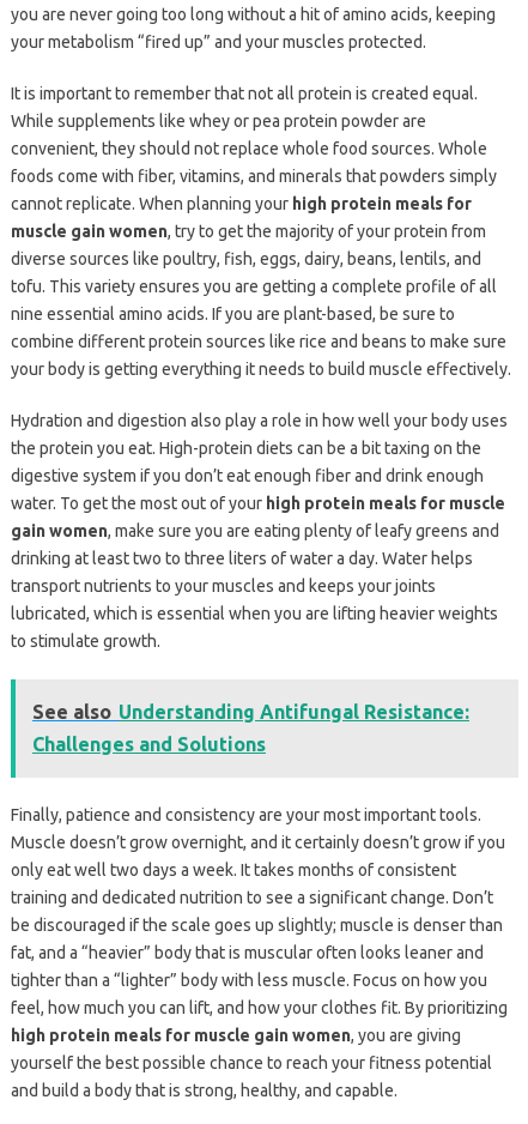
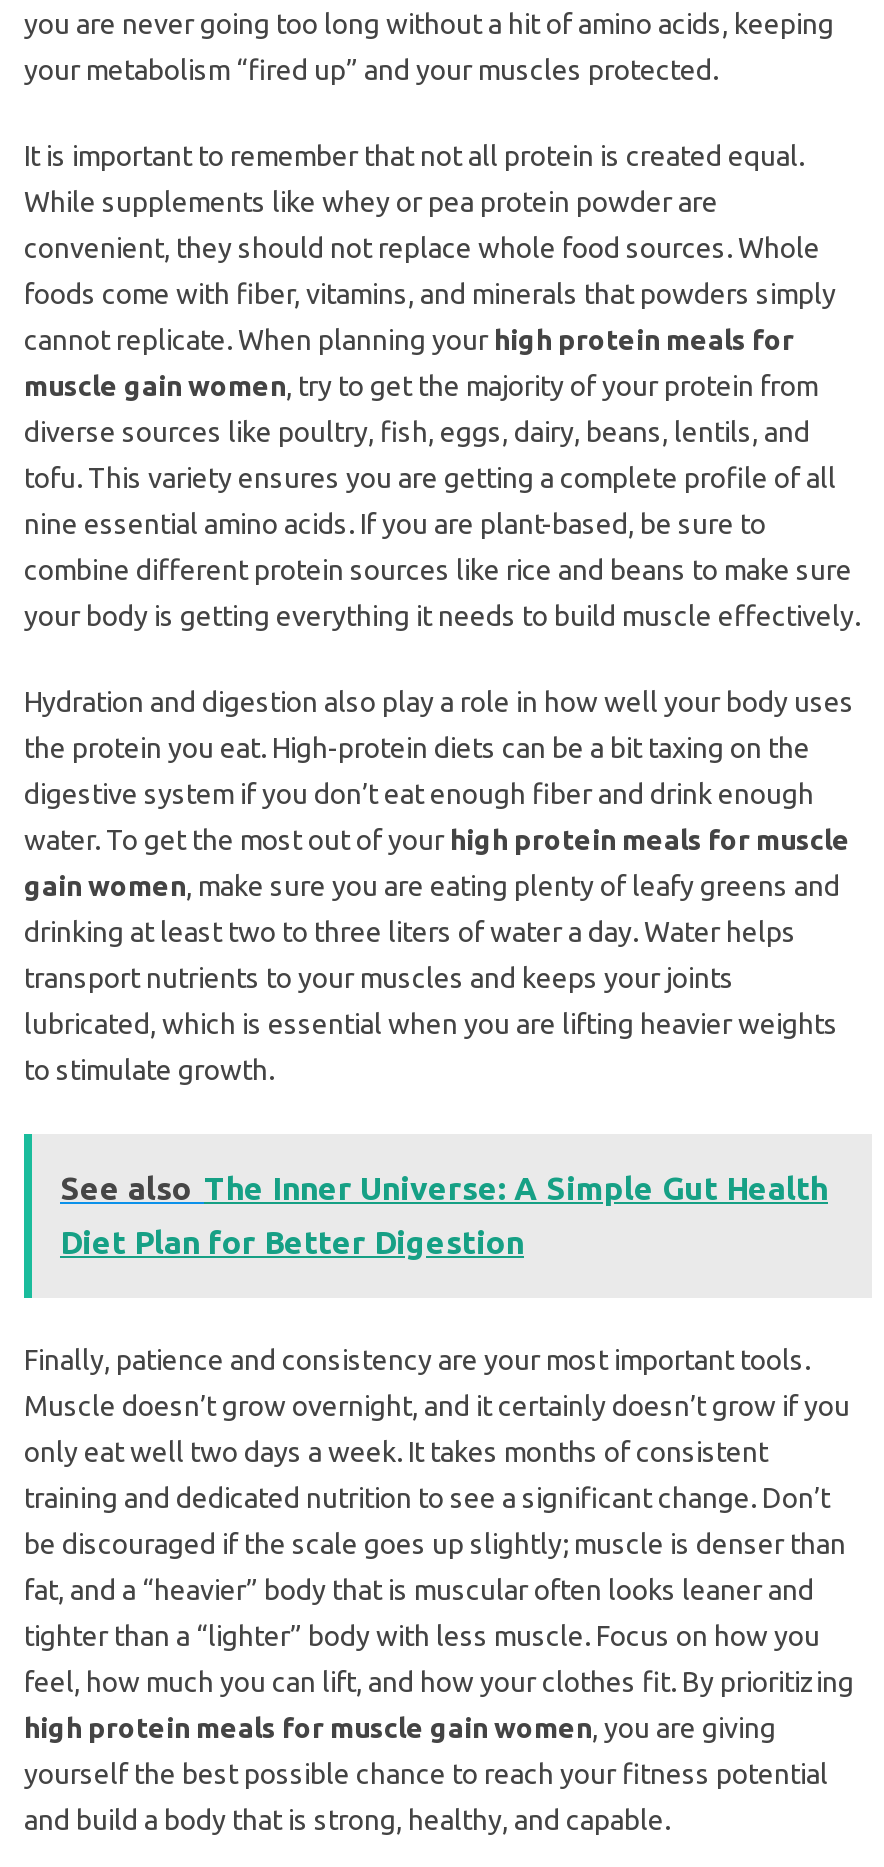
[32,701,469,723] See also Understanding Antifungal Resistance: -> [60,1170,828,1206] See also The Inner Universe: A Simple Gut Health
[32,734,266,755] Challenges and Solutions -> [60,1224,524,1260] Diet Plan for Better Digestion

